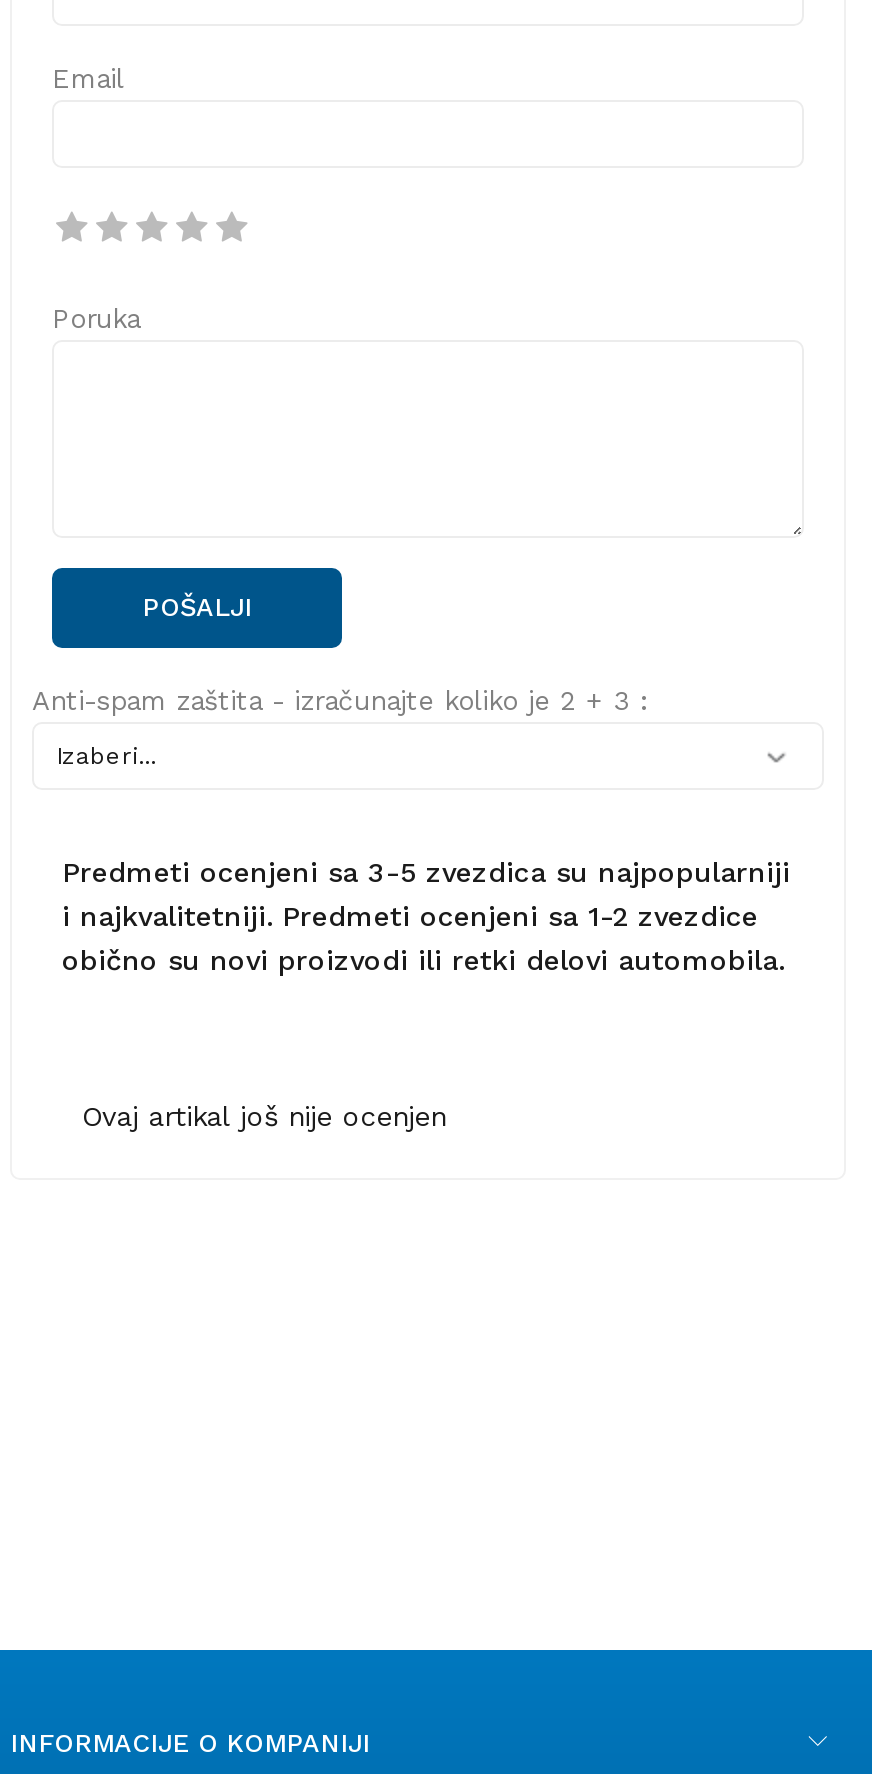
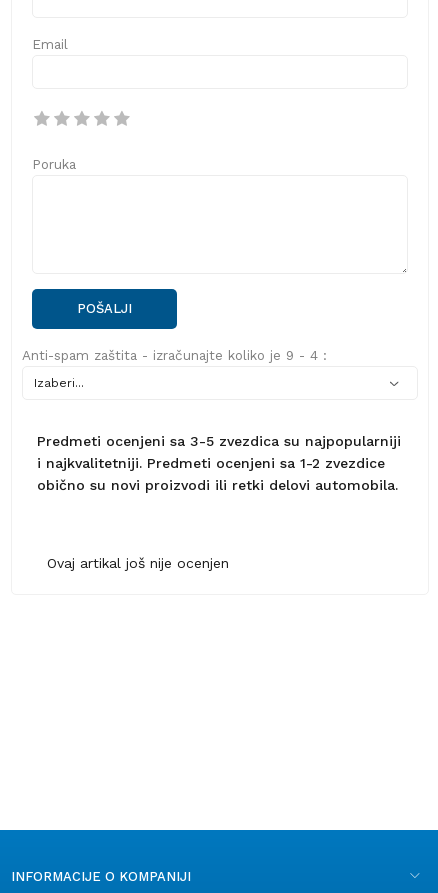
[32,685,648,717] Anti-spam zaštita - izračunajte koliko je 2 + 3 : -> [22,347,327,363] Anti-spam zaštita - izračunajte koliko je 9 - 4 :

